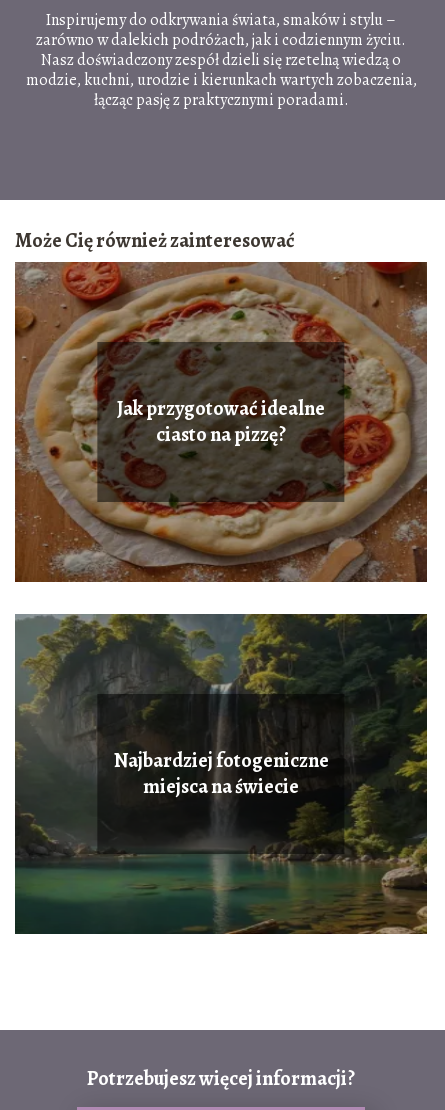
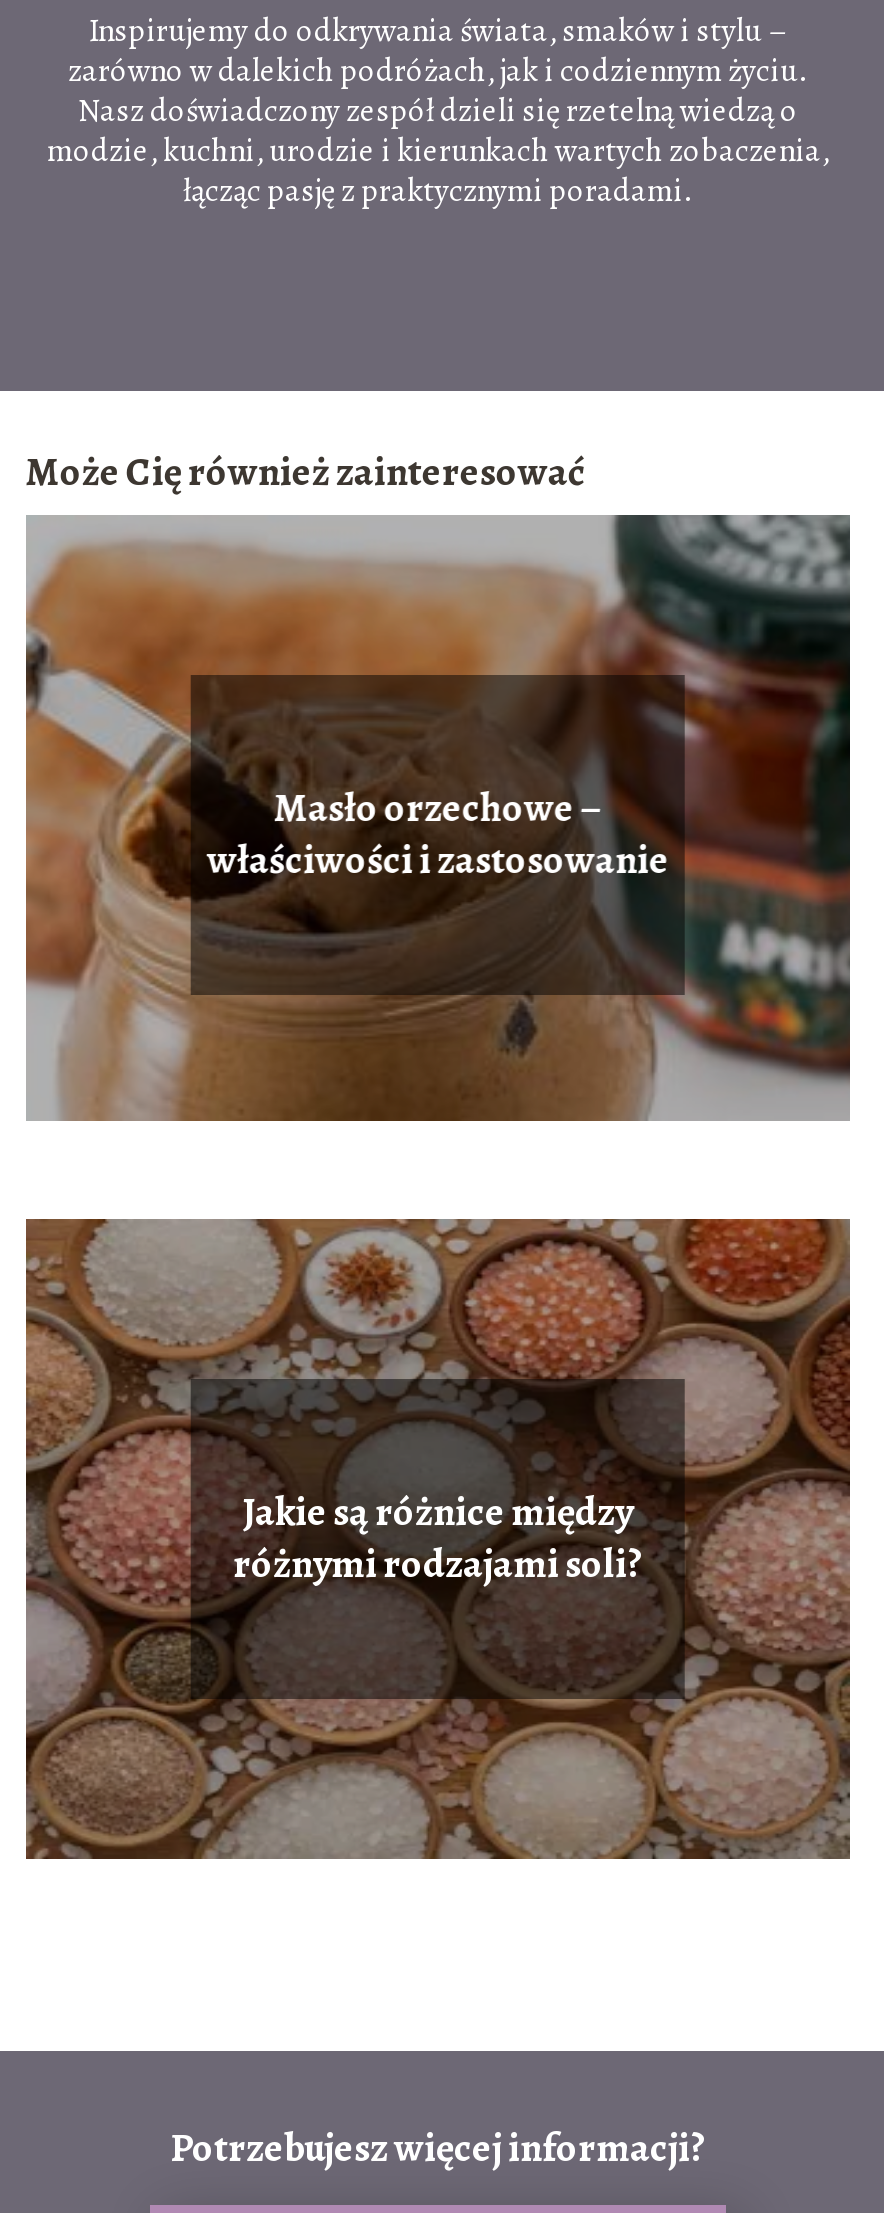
[14,261,428,583] [image] | Jak przygotować idealne | ciasto na pizzę? -> [24,513,852,1155] [image] | Masło orzechowe – | właściwości i zastosowanie
[14,613,428,935] [image] | Najbardziej fotogeniczne | miejsca na świecie -> [24,1217,852,1861] [image] | Jakie są różnice między | różnymi rodzajami soli?

